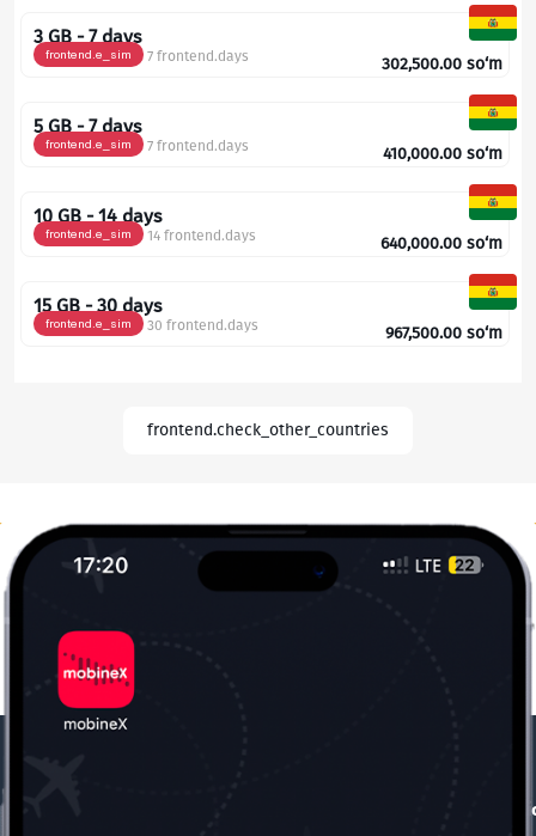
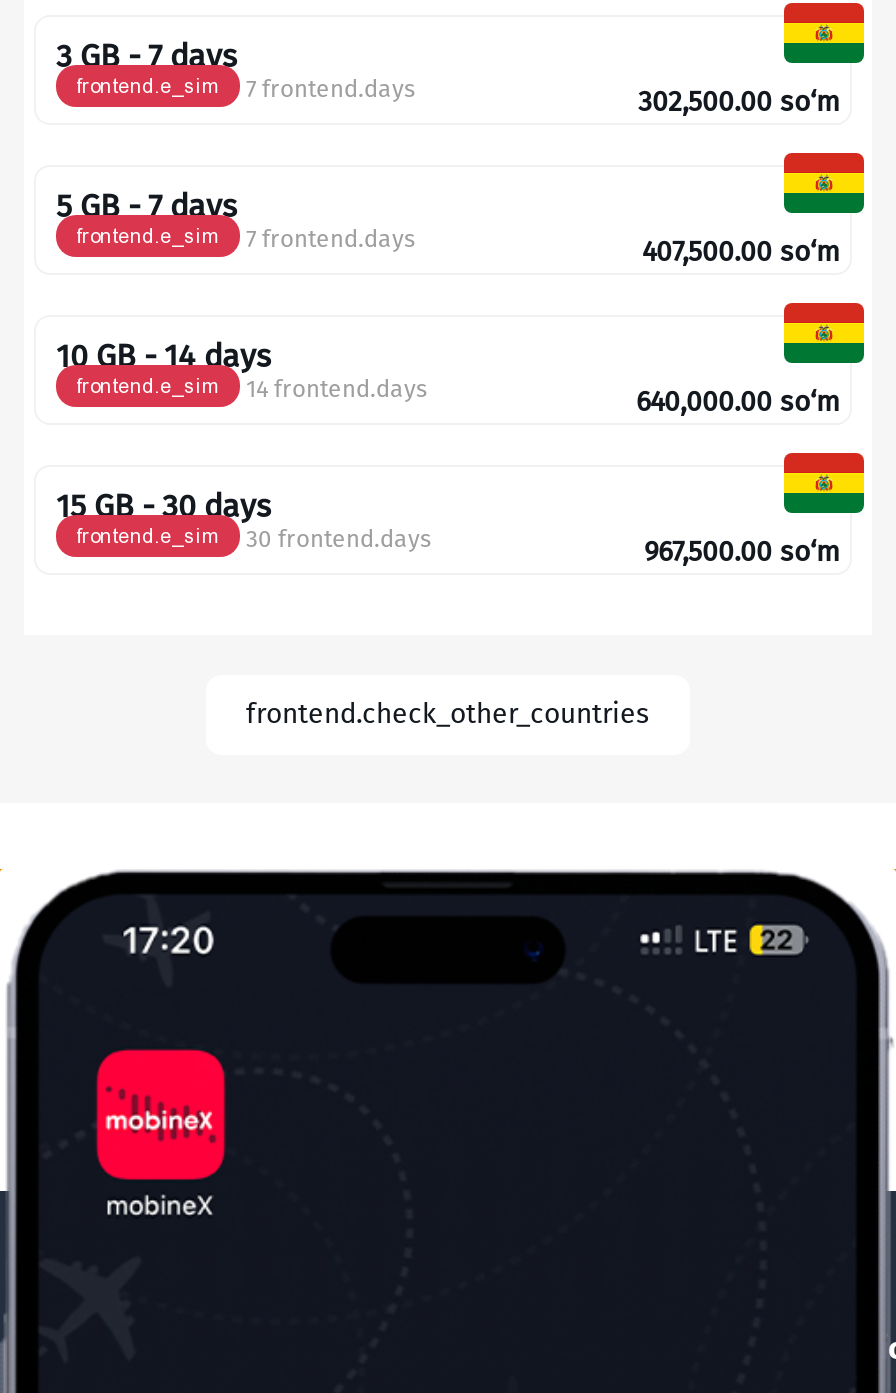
[383,144,502,164] 410,000.00 so‘m -> [642,235,840,269] 407,500.00 so‘m

